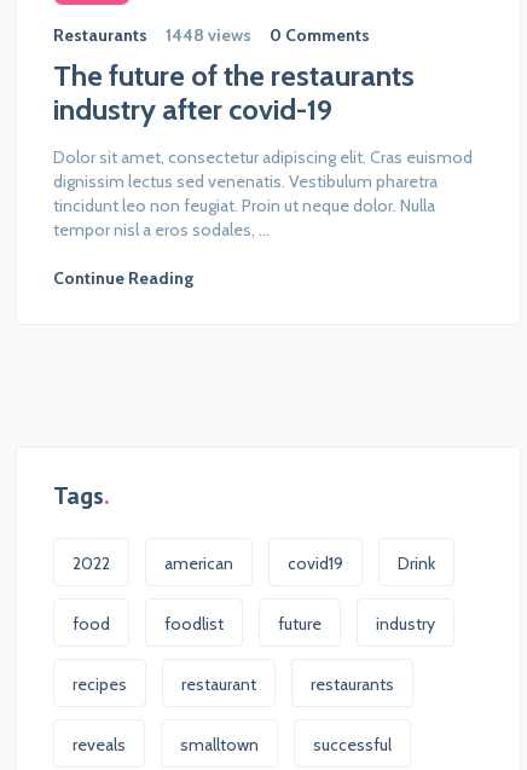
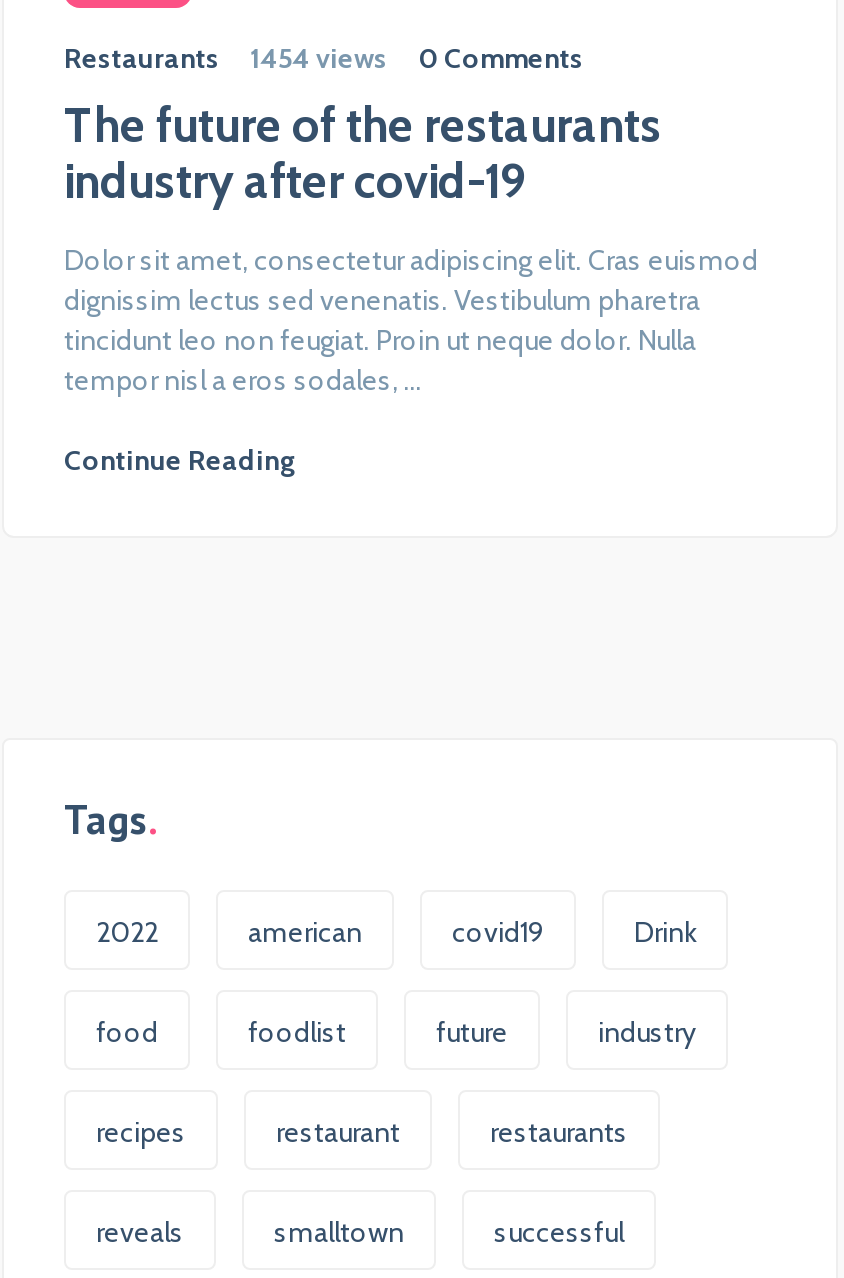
[166,24,251,46] 1448 views -> [250,40,388,76] 1454 views

